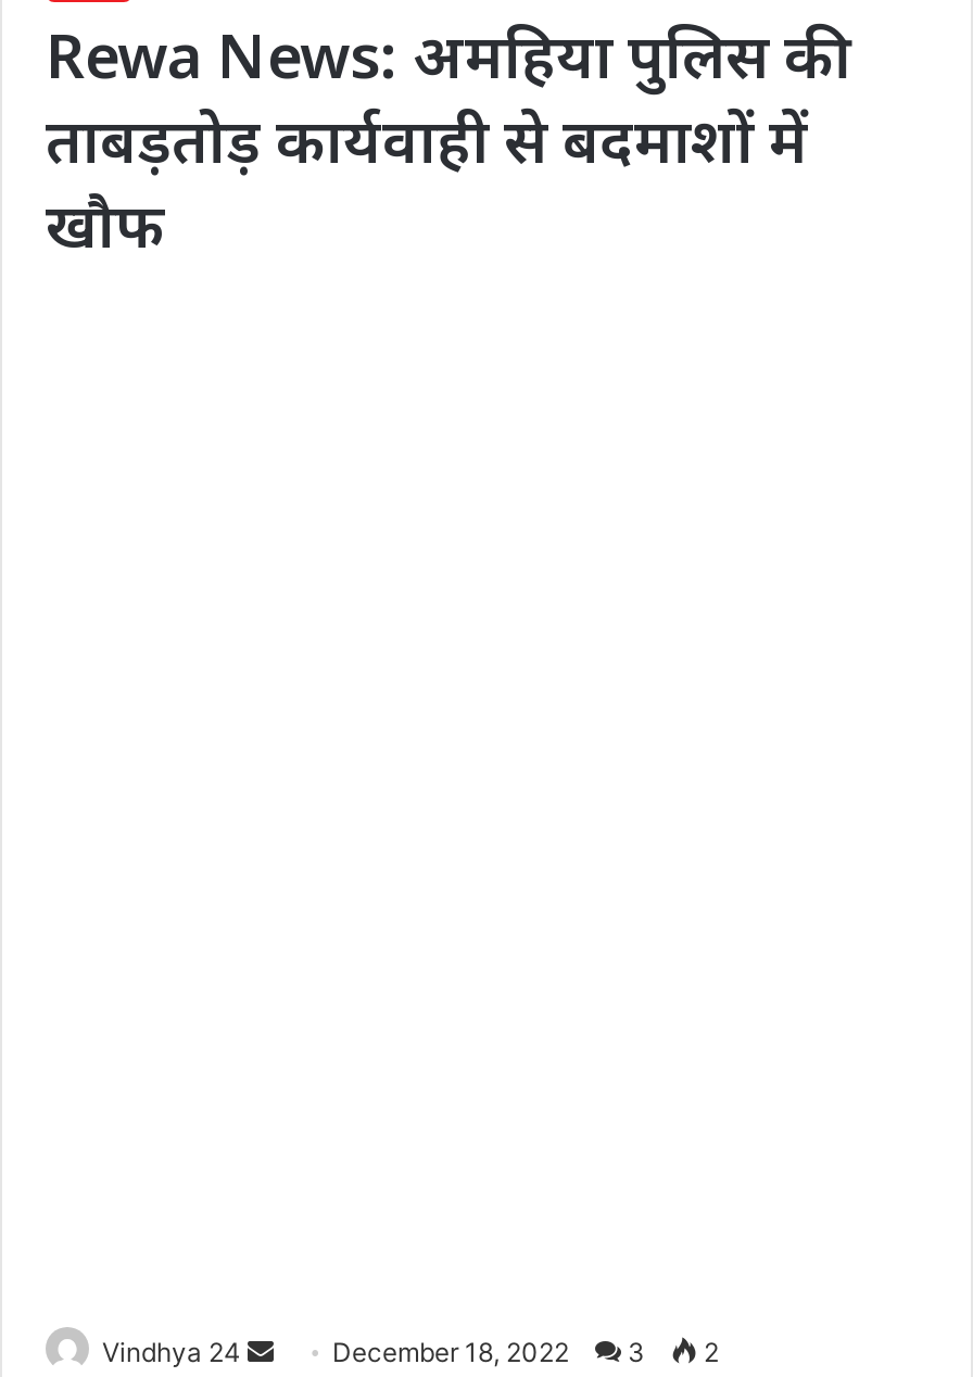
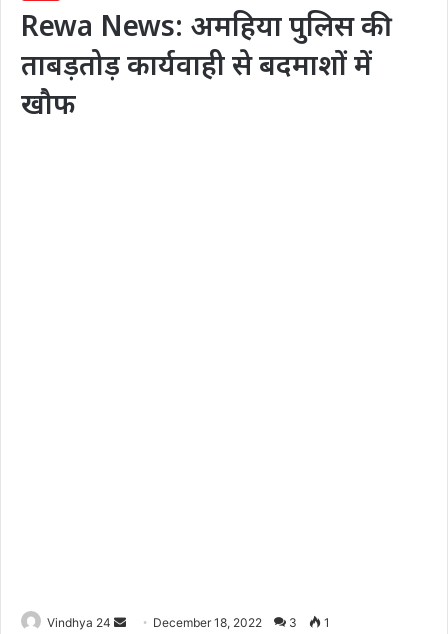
[697,1336,719,1368] 2 -> [321,615,330,630] 1

